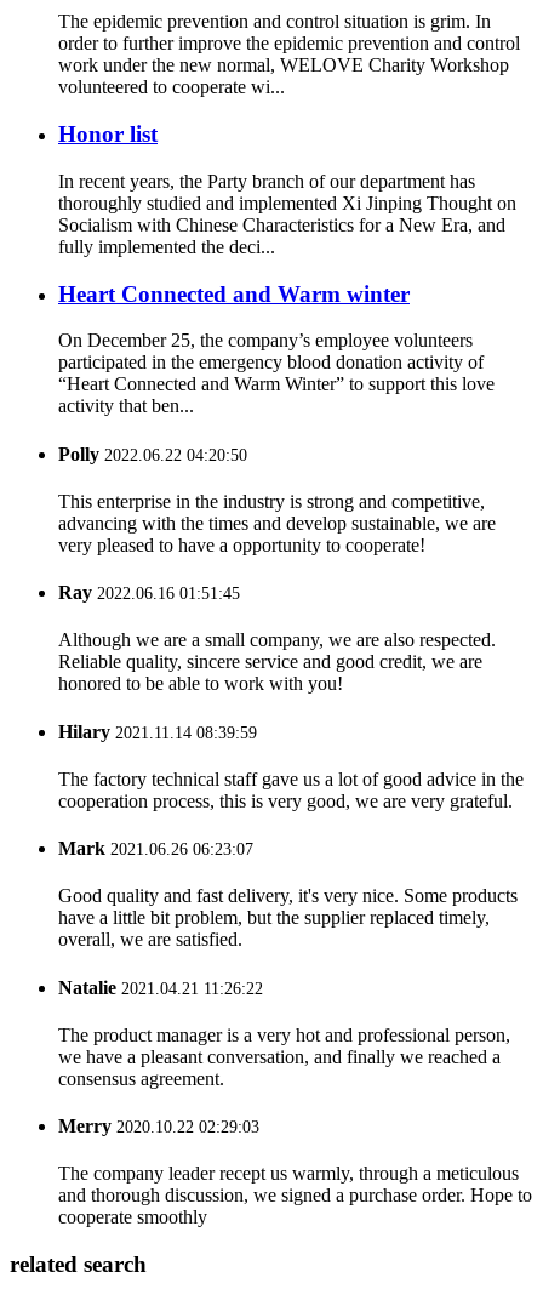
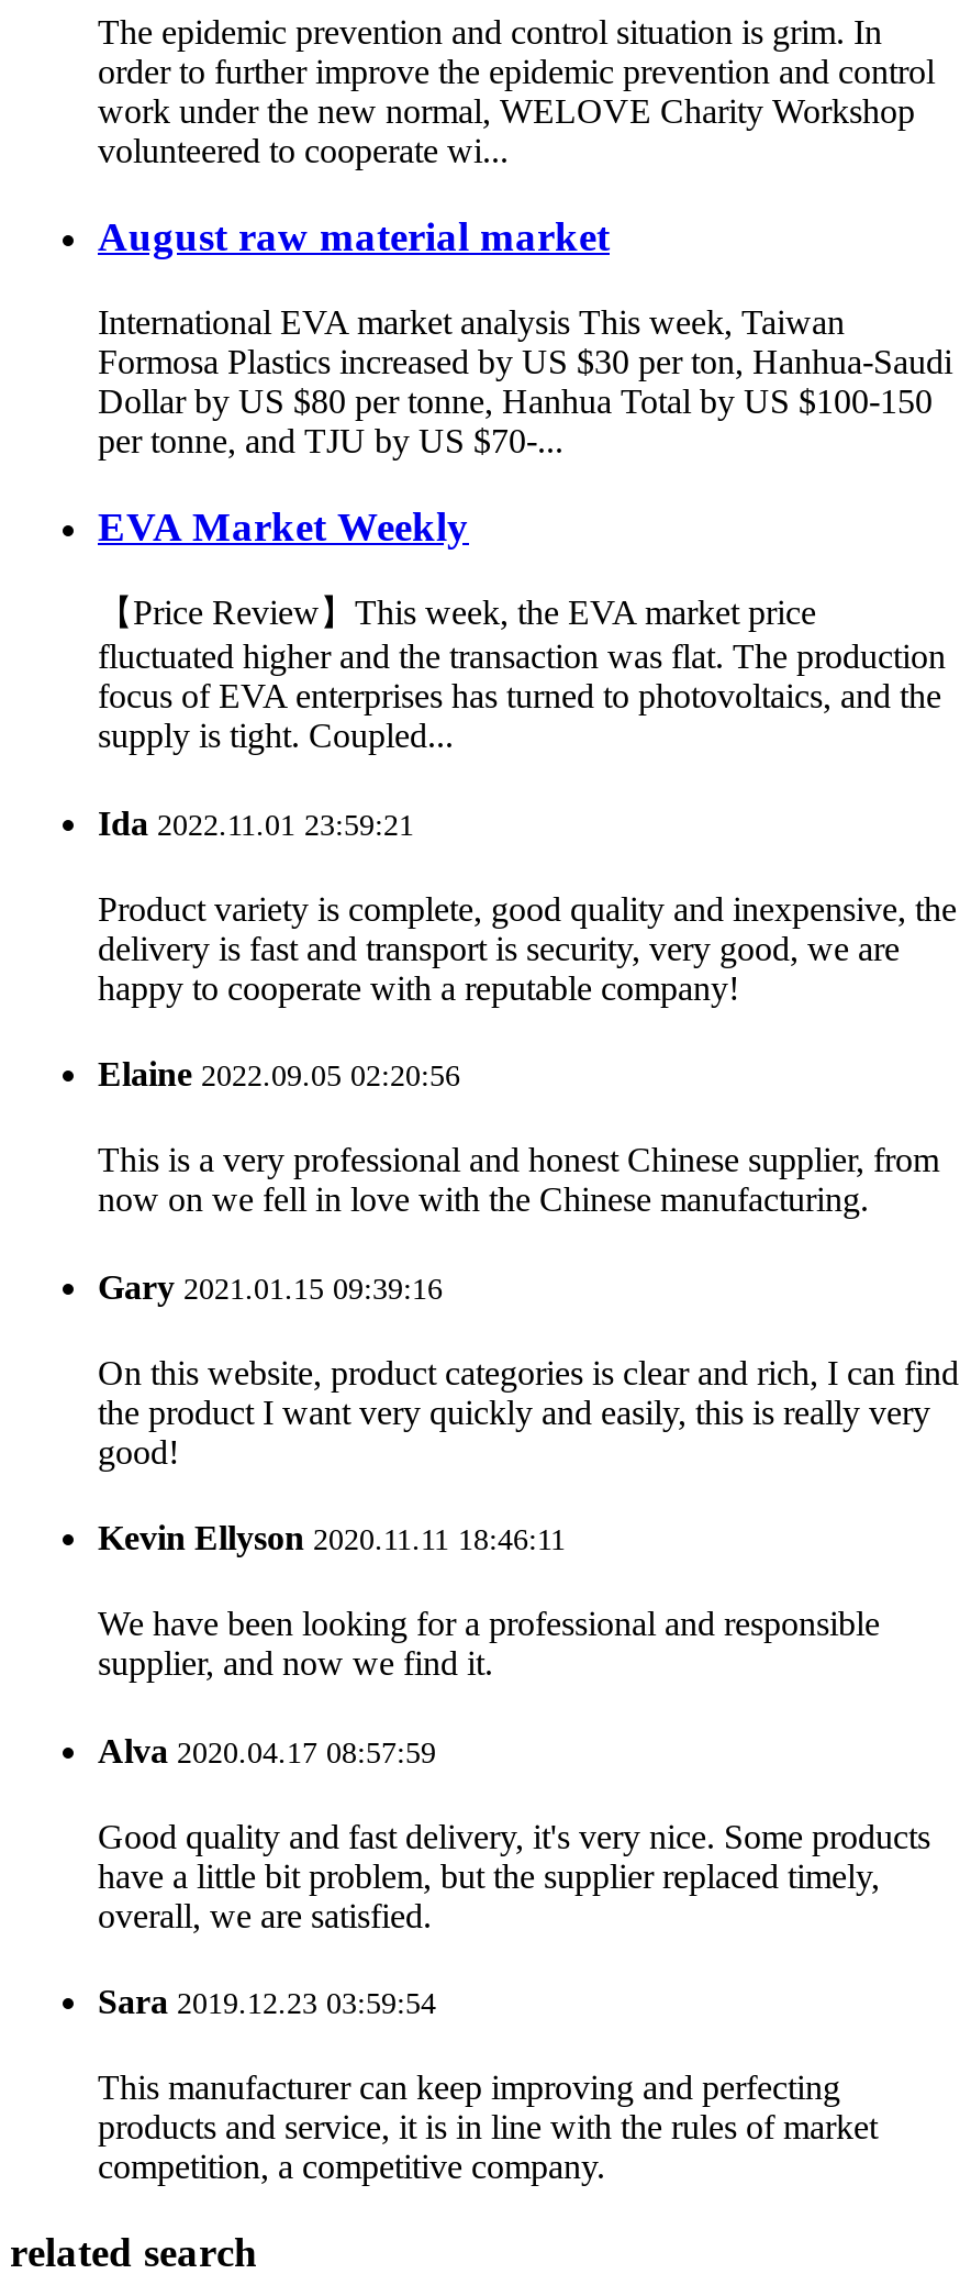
[58,121,524,859] Honor list | In recent years, the Party branch of our department has | thoroughly studied and implemented Xi Jinping Thought on | Socialism with Chinese Characteristics for a New Era, and | fully implemented the deci... | Heart Connected and Warm winter | On December 25, the company’s employee volunteers | participated in the emergency blood donation activity of | “Heart Connected and Warm Winter” to support this love | activity that ben... | Polly 2022.06.22 04:20:50 | This enterprise in the industry is strong and competitive, | advancing with the times and develop sustainable, we are | very pleased to have a opportunity to cooperate! | Ray 2022.06.16 01:51:45 | Although we are a small company, we are also respected. | Reliable quality, sincere service and good credit, we are | honored to be able to work with you! | Hilary 2021.11.14 08:39:59 | The factory technical staff gave us a lot of good advice in the | cooperation process, this is very good, we are very grateful. | Mark 2021.06.26 06:23:07 -> [98,213,959,1769] August raw material market | International EVA market analysis This week, Taiwan | Formosa Plastics increased by US $30 per ton, Hanhua-Saudi | Dollar by US $80 per tonne, Hanhua Total by US $100-150 | per tonne, and TJU by US $70-... | EVA Market Weekly | 【Price Review】This week, the EVA market price | fluctuated higher and the transaction was flat. The production | focus of EVA enterprises has turned to photovoltaics, and the | supply is tight. Coupled... | Ida 2022.11.01 23:59:21 | Product variety is complete, good quality and inexpensive, the | delivery is fast and transport is security, very good, we are | happy to cooperate with a reputable company! | Elaine 2022.09.05 02:20:56 | This is a very professional and honest Chinese supplier, from | now on we fell in love with the Chinese manufacturing. | Gary 2021.01.15 09:39:16 | On this website, product categories is clear and rich, I can find | the product I want very quickly and easily, this is really very | good! | Kevin Ellyson 2020.11.11 18:46:11 | We have been looking for a professional and responsible | supplier, and now we find it. | Alva 2020.04.17 08:57:59
moved [58,886,518,950] -> [98,1818,930,1934]: Good quality and fast delivery, it's very nice. Some products | have a little bit problem, but the supplier replaced timely, | overall, we are satisfied.
[58,977,532,1228] Natalie 2021.04.21 11:26:22 | The product manager is a very hot and professional person, | we have a pleasant conversation, and finally we reached a | consensus agreement. | Merry 2020.10.22 02:29:03 | The company leader recept us warmly, through a meticulous | and thorough discussion, we signed a purchase order. Hope to | cooperate smoothly -> [98,1983,878,2186] Sara 2019.12.23 03:59:54 | This manufacturer can keep improving and perfecting | products and service, it is in line with the rules of market | competition, a competitive company.

